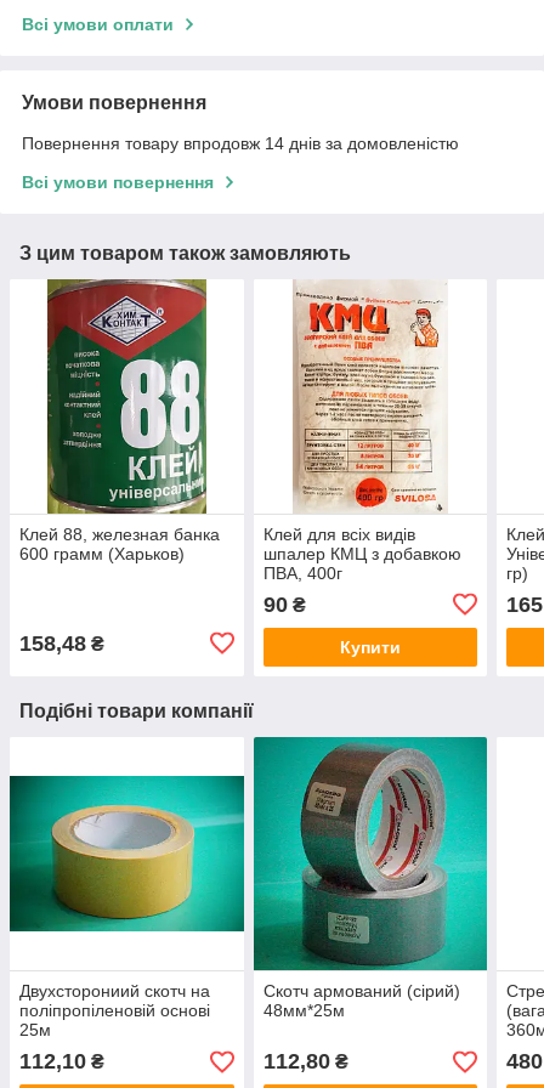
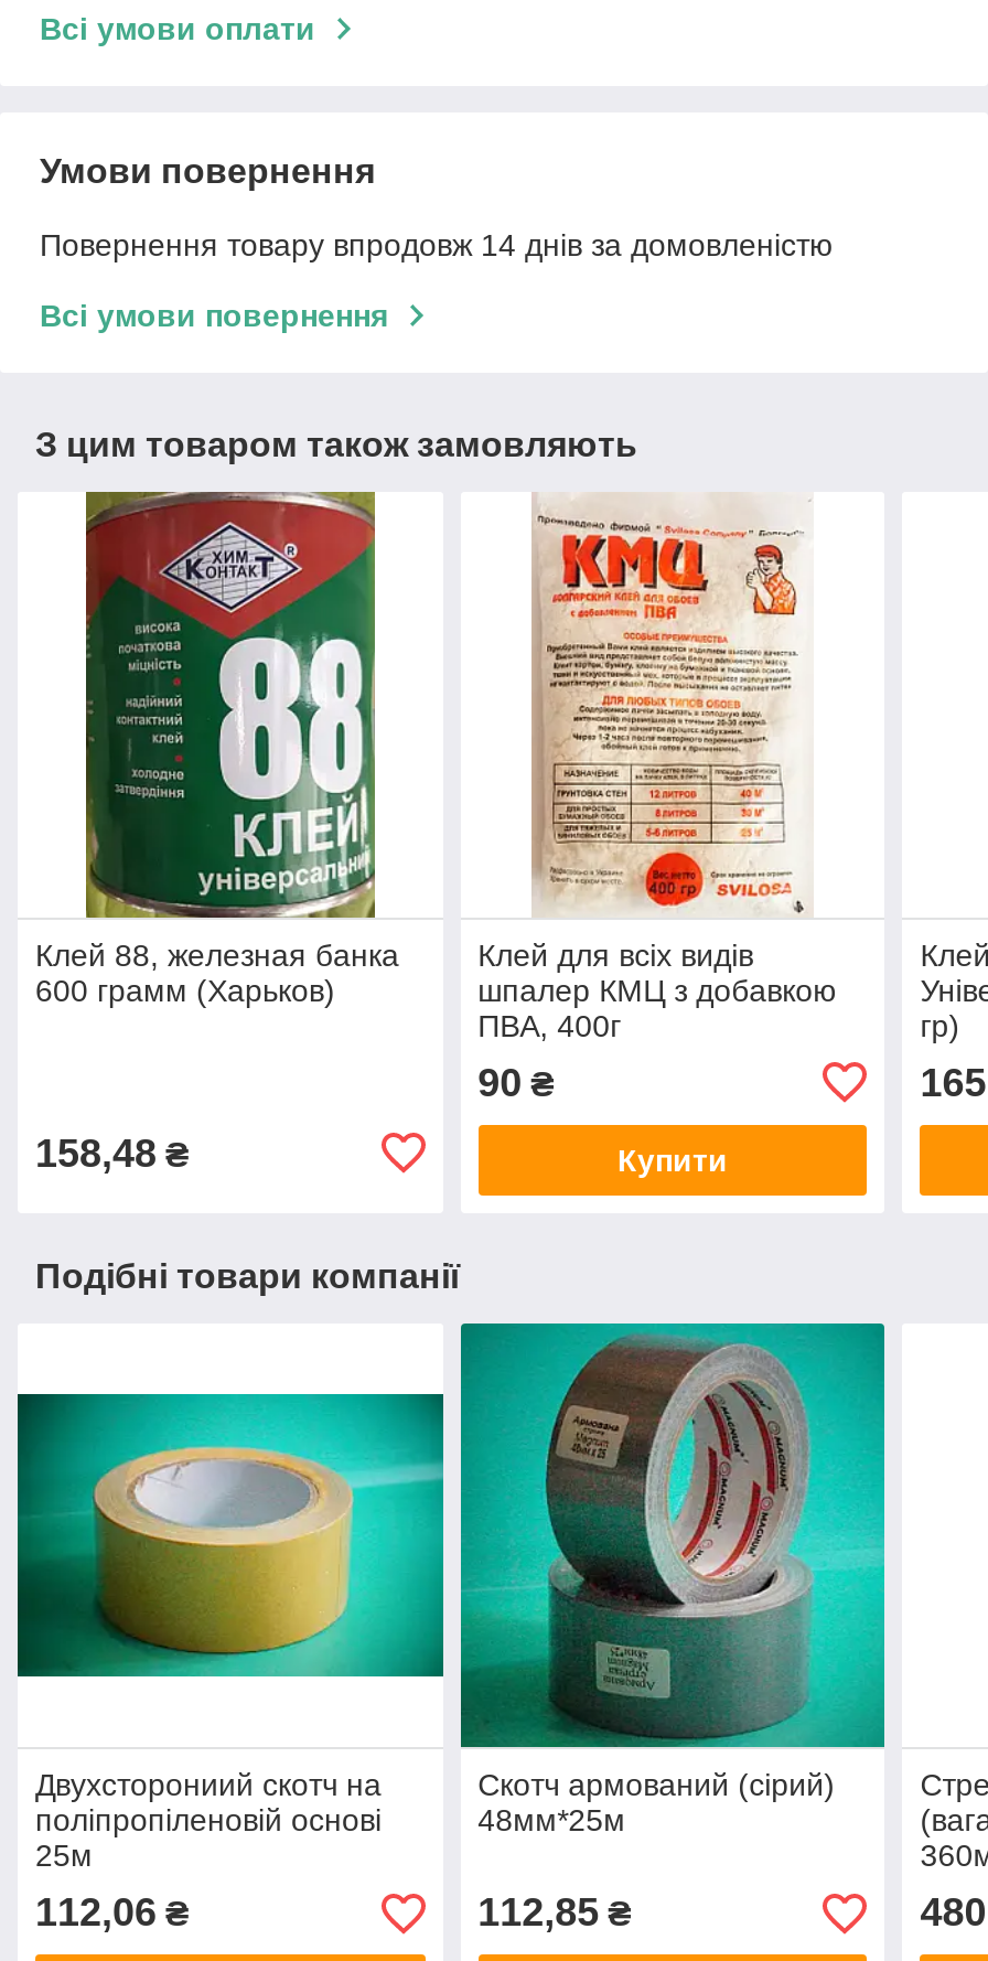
[19,1050,104,1074] 112,10 ₴ -> [35,1892,190,1936] 112,06 ₴
[263,1050,348,1074] 112,80 ₴ -> [478,1892,632,1936] 112,85 ₴

